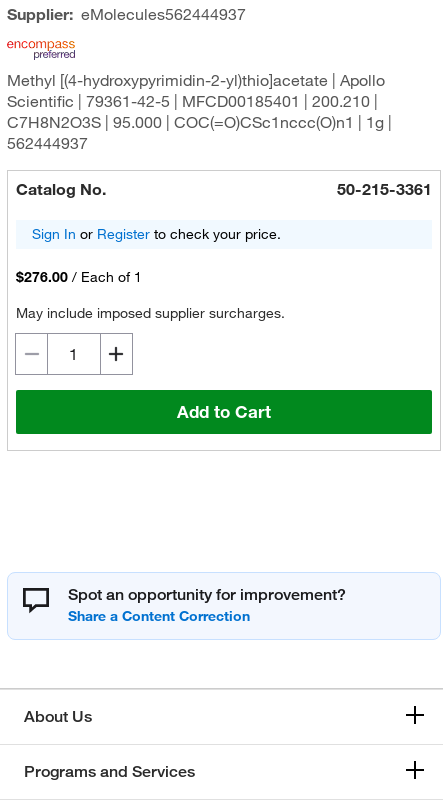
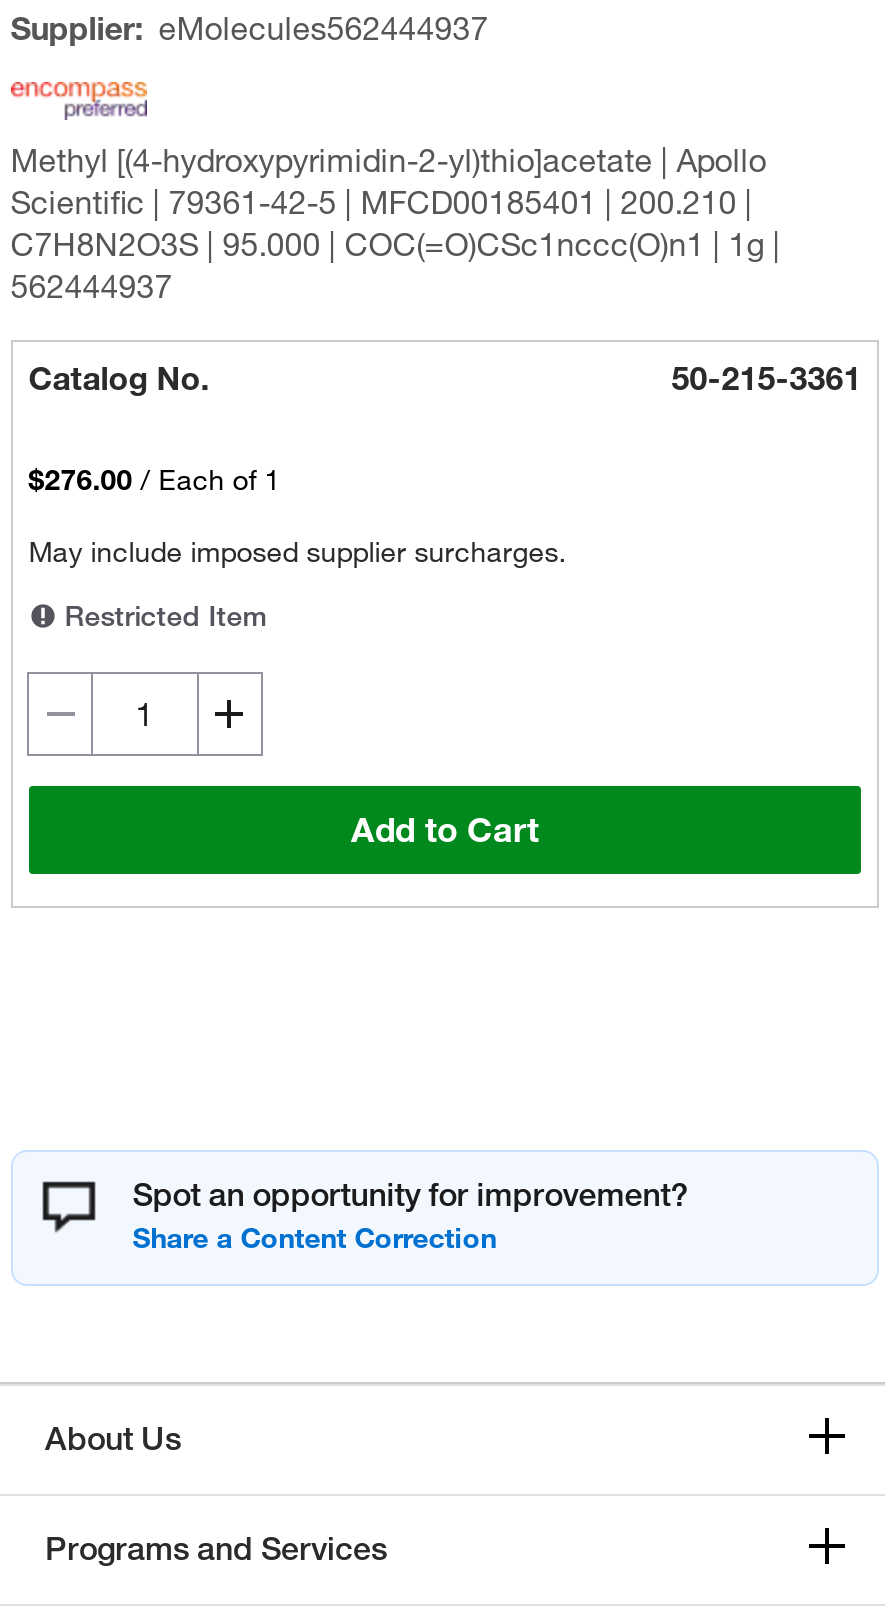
[32,225,281,243] Sign In or Register to check your price. -> none
moved [16,268,285,322] -> [28,462,566,570]: $276.00 / Each of 1 | May include imposed supplier surcharges.
none -> [56,598,266,634] Restricted Item

